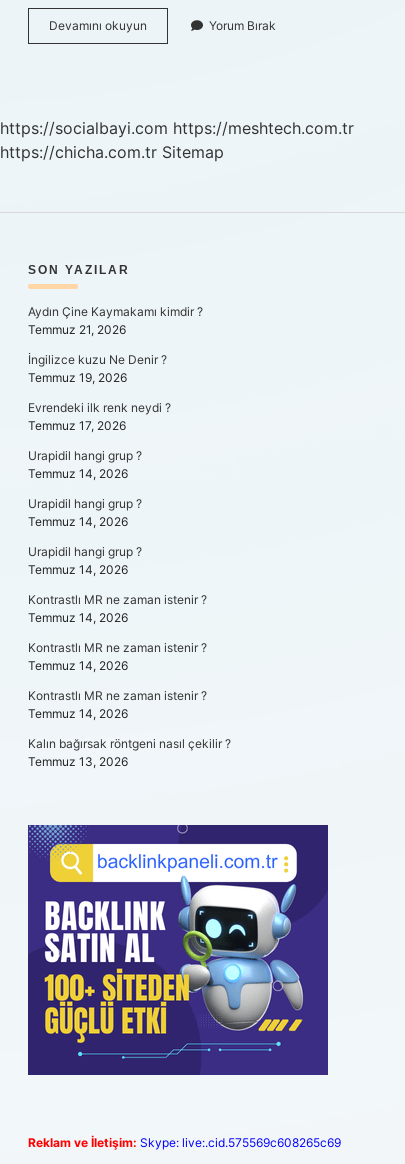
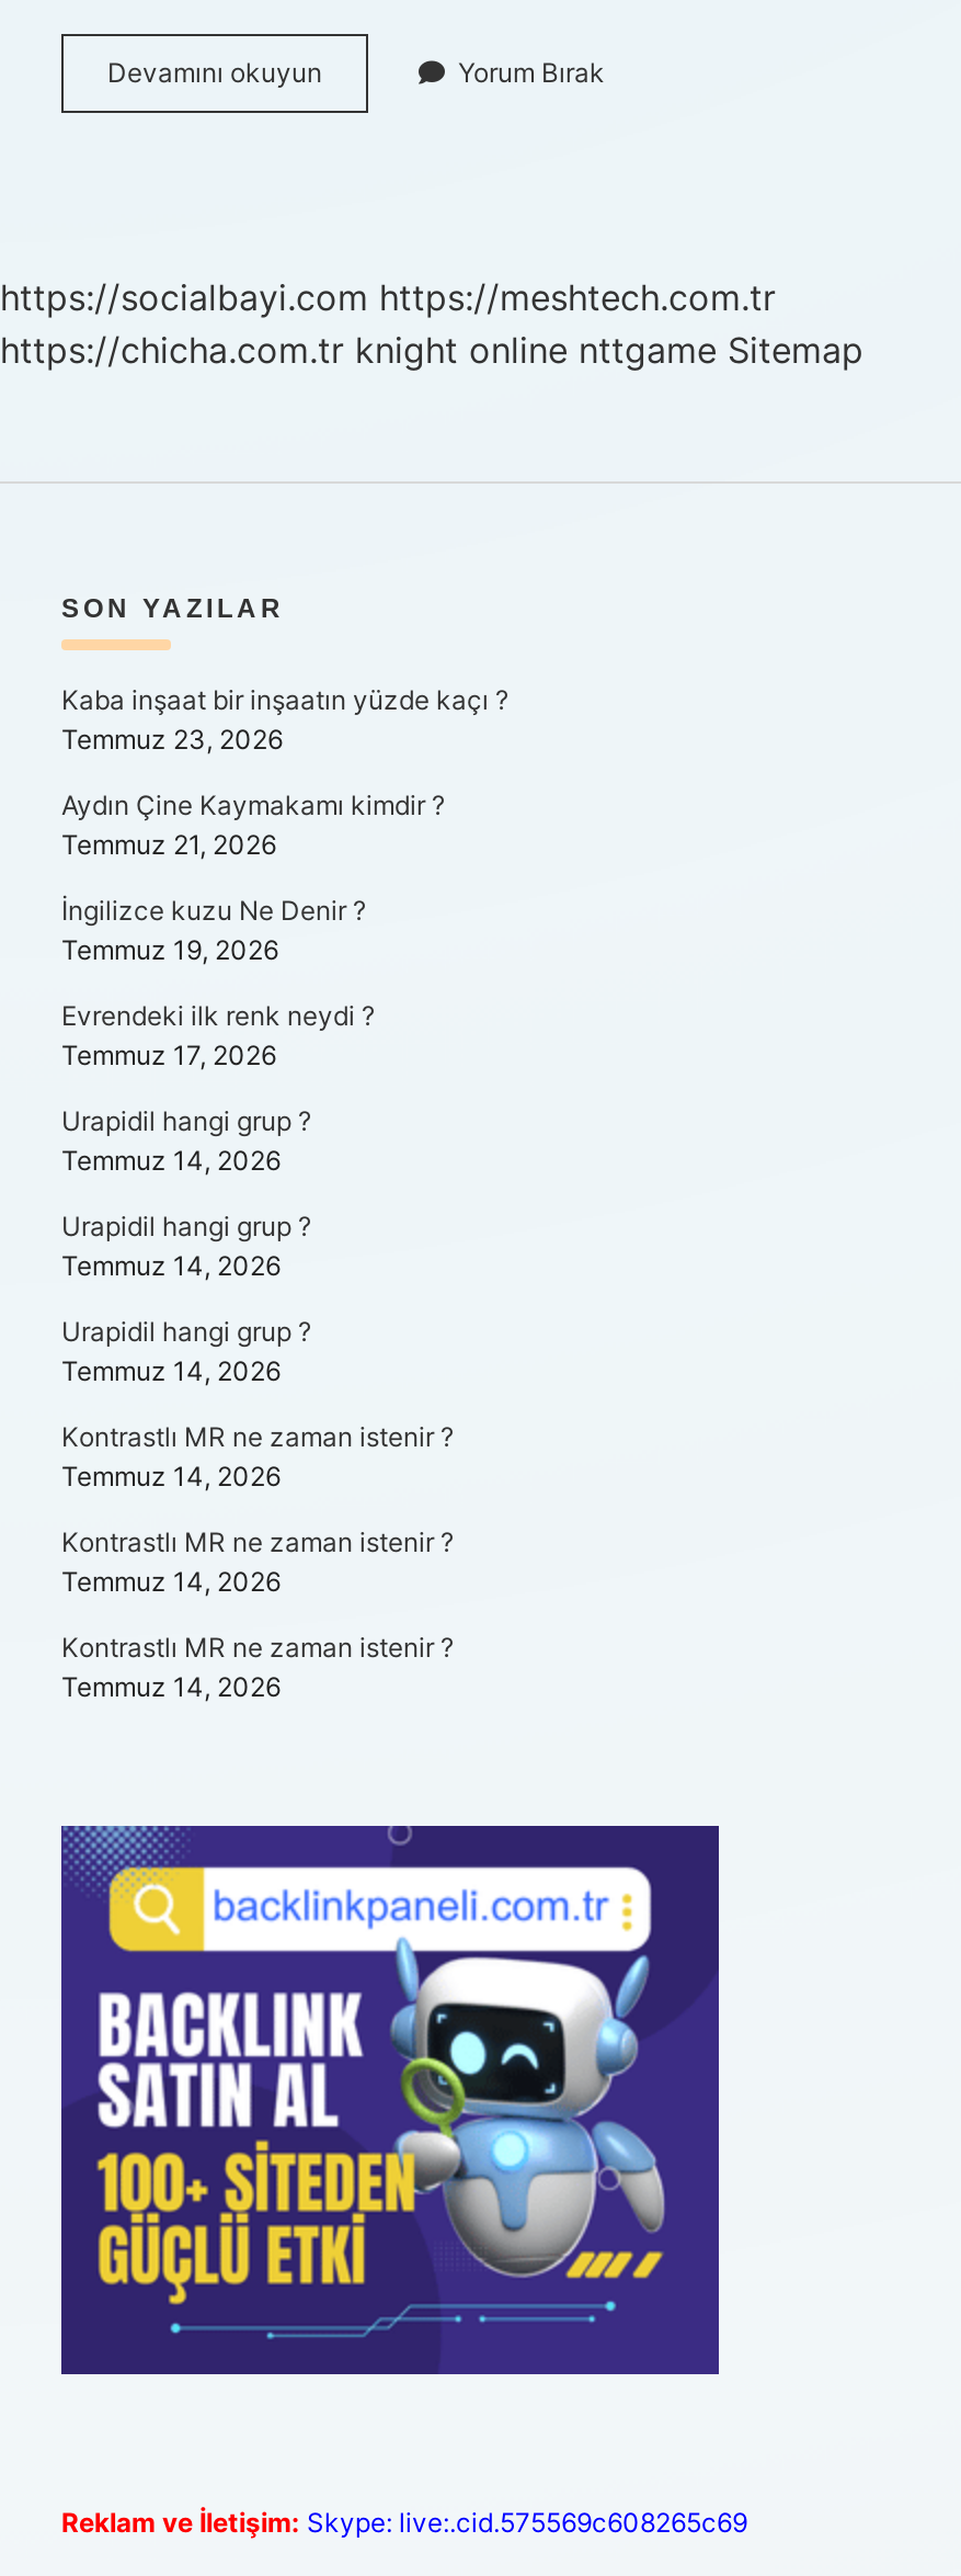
[0,142,224,162] https://chicha.com.tr Sitemap -> [0,328,863,372] https://chicha.com.tr knight online nttgame Sitemap
none -> [61,683,508,756] Kaba inşaat bir inşaatın yüzde kaçı ? | Temmuz 23, 2026
moved [28,304,207,721] -> [61,788,454,1703]: Aydın Çine Kaymakamı kimdir ? | Temmuz 21, 2026 | İngilizce kuzu Ne Denir ? | ... | Kontrastlı MR ne zaman istenir ? | Temmuz 14, 2026
[28,736,231,769] Kalın bağırsak röntgeni nasıl çekilir ? | Temmuz 13, 2026 -> none

